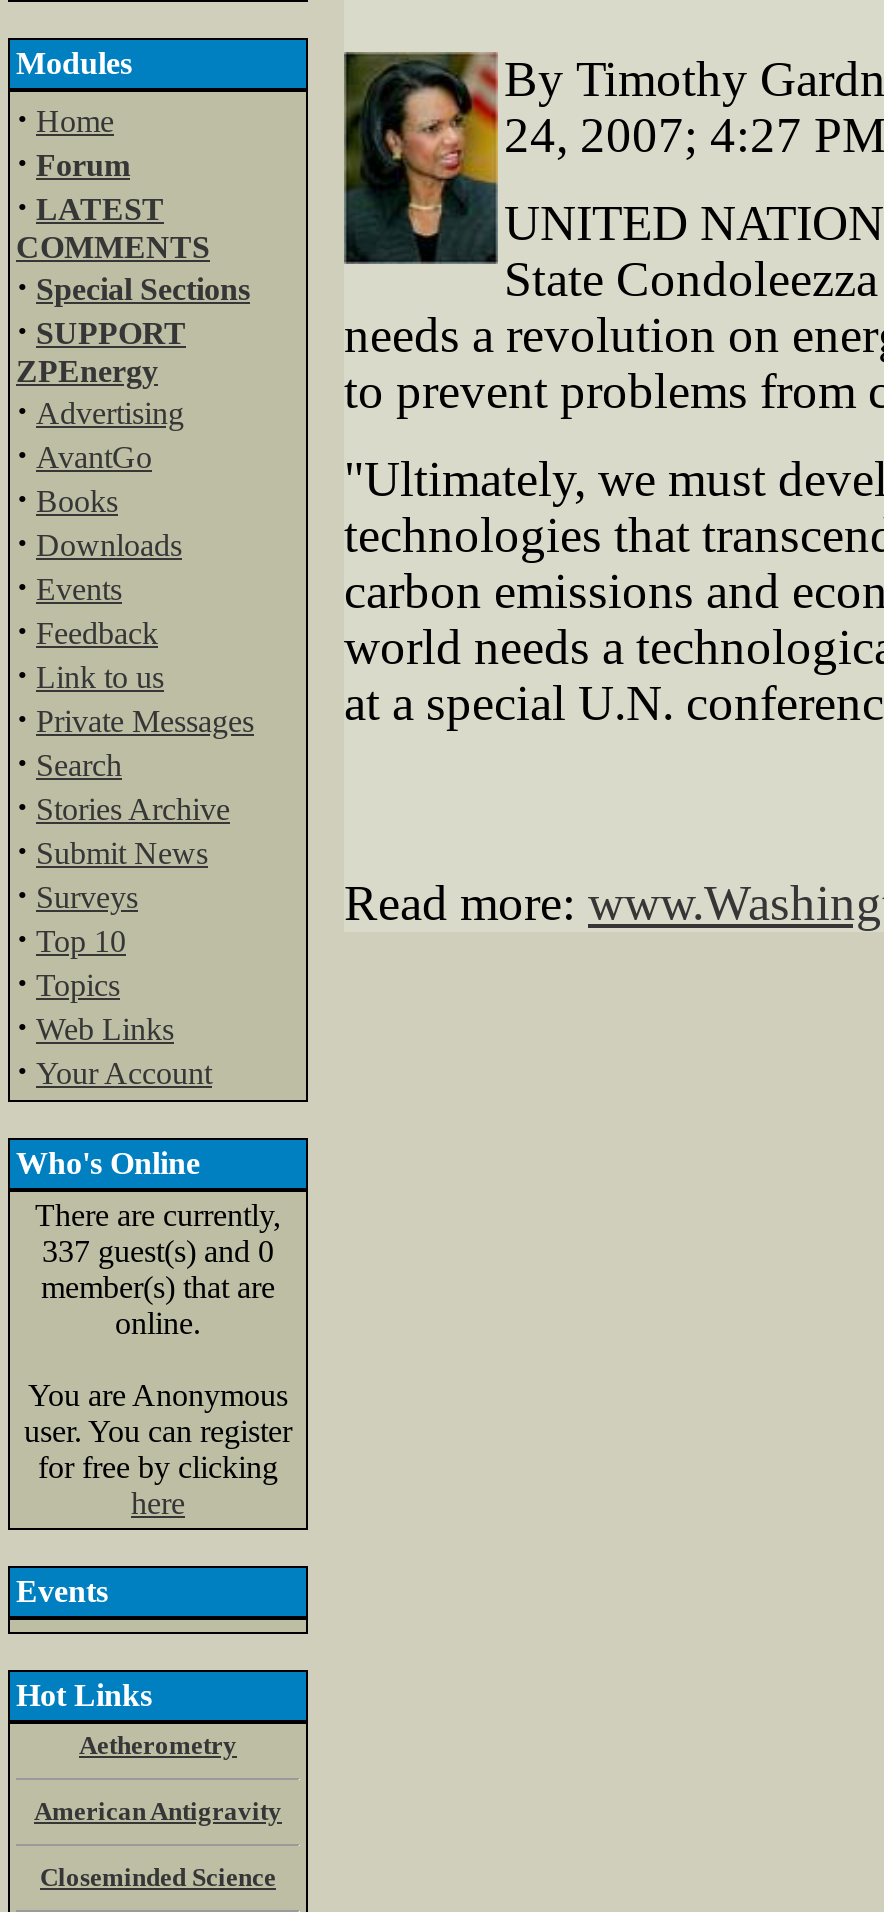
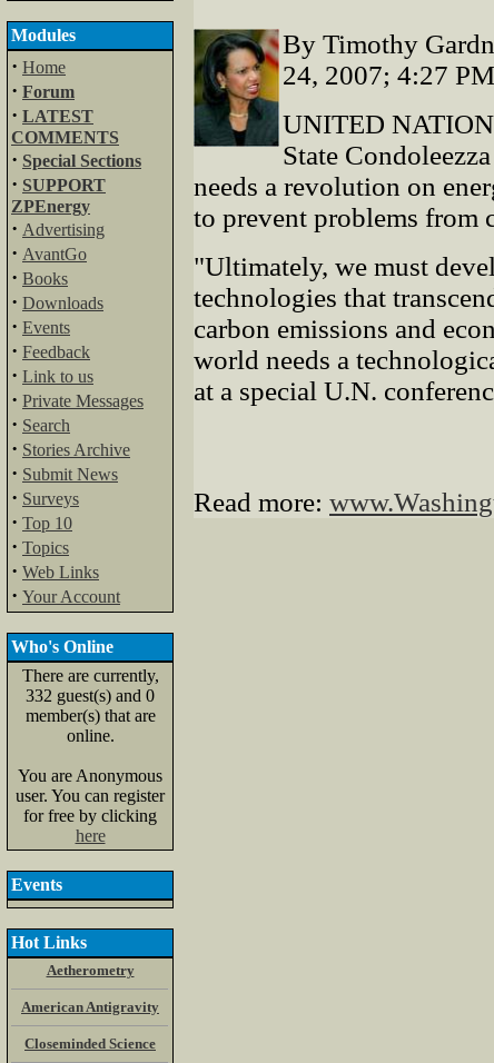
[42,1234,274,1268] 337 guest(s) and 0 -> [26,686,155,705] 332 guest(s) and 0

